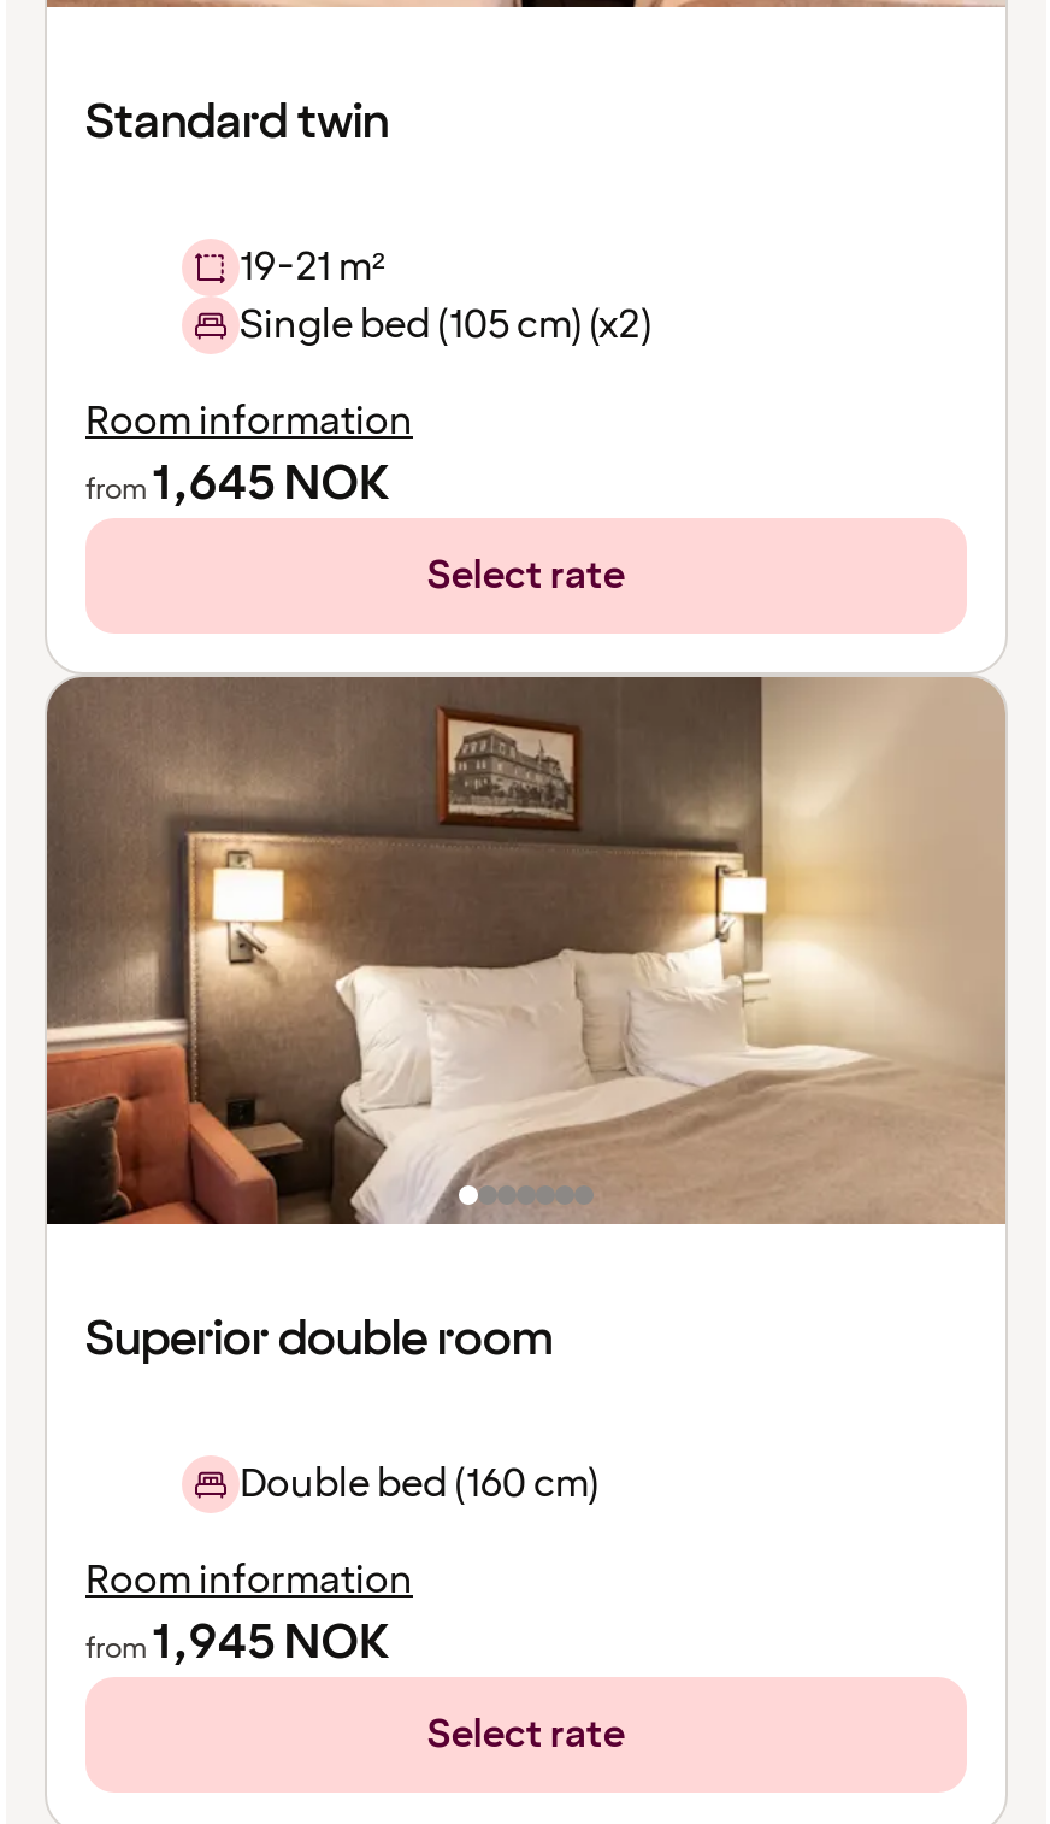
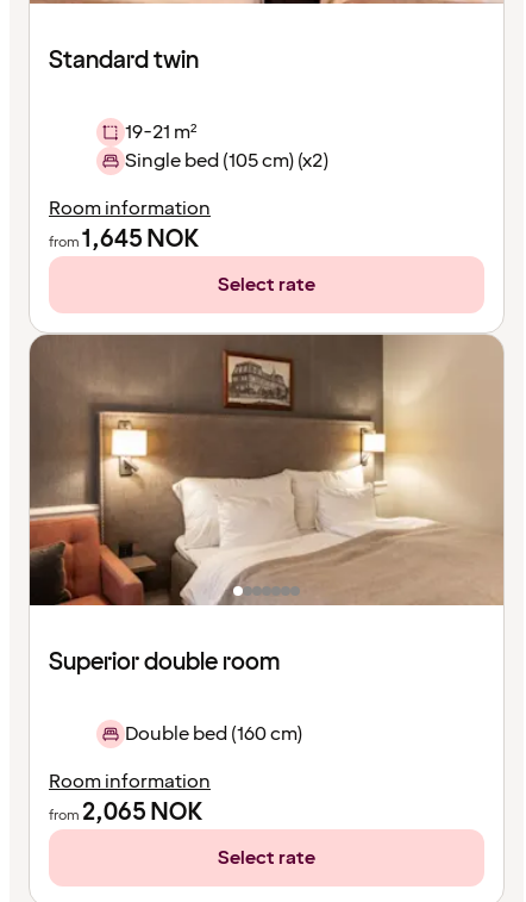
[85,1609,389,1677] from1,945 NOK -> [49,796,202,829] from2,065 NOK

